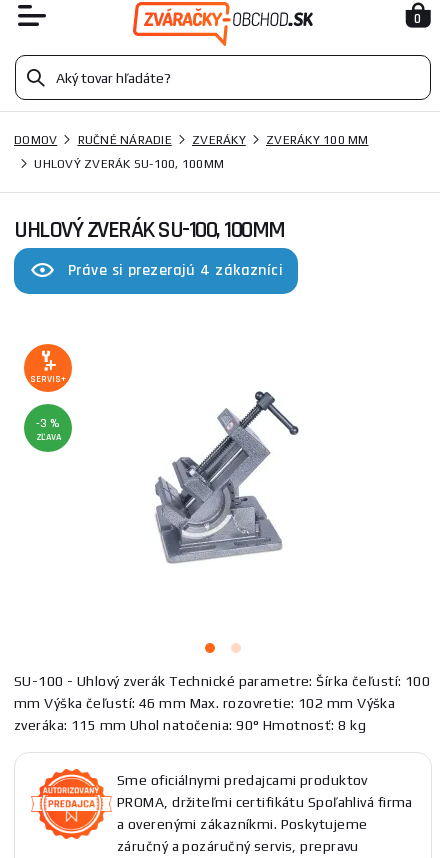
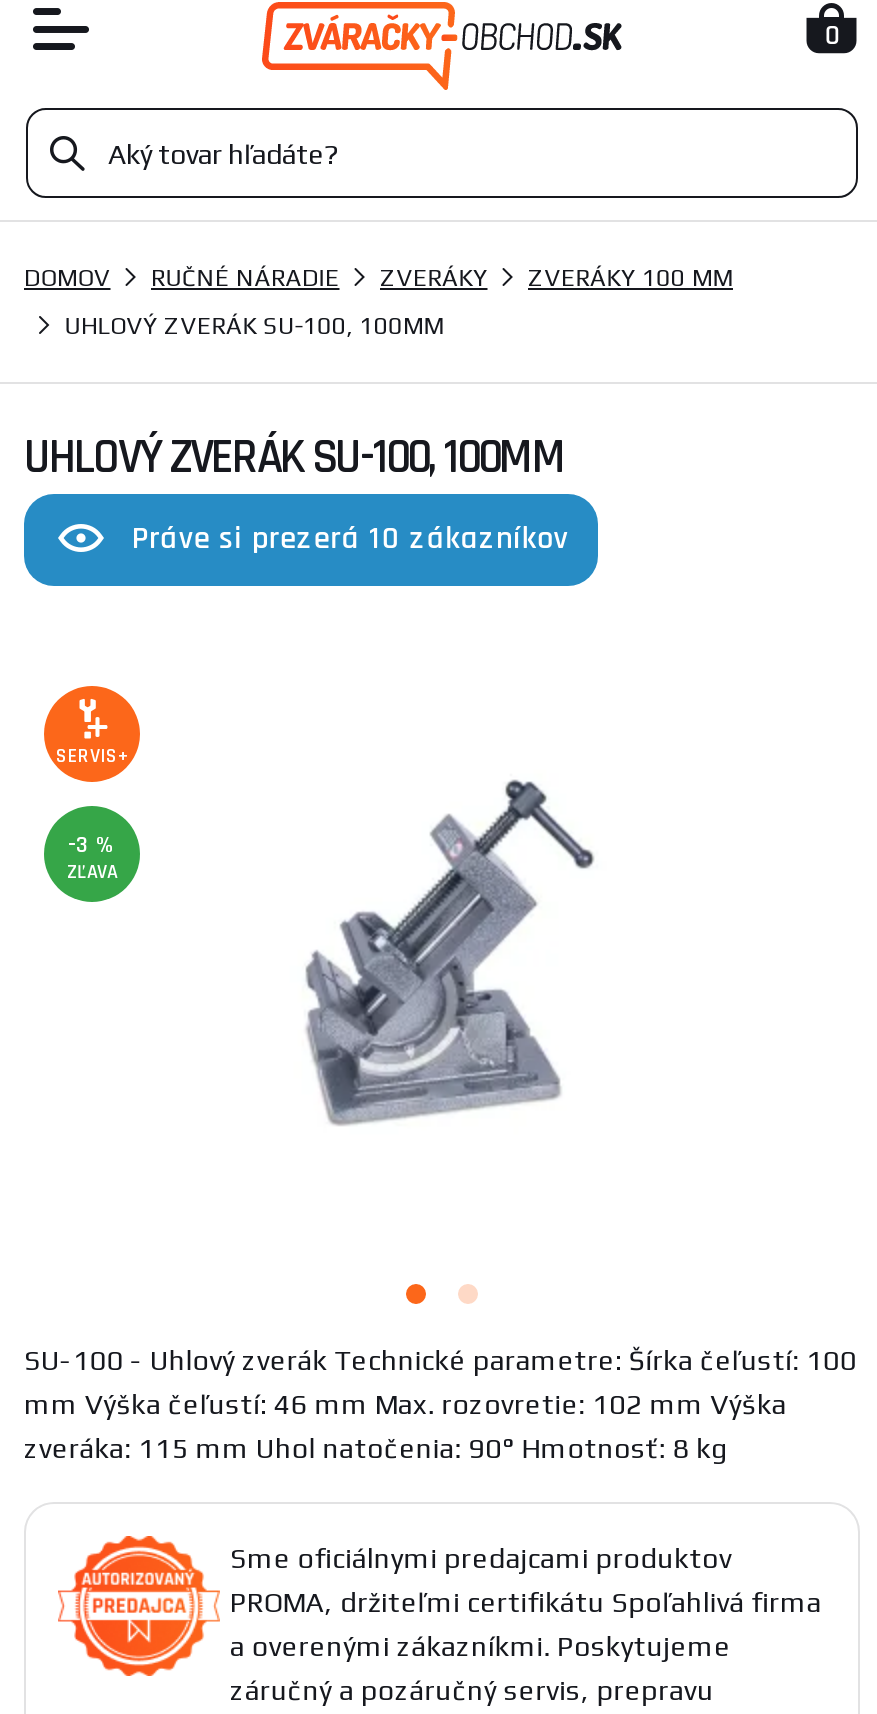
[68,260,283,281] Práve si prezerajú 4 zákazníci -> [132,518,568,560] Práve si prezerá 10 zákazníkov

